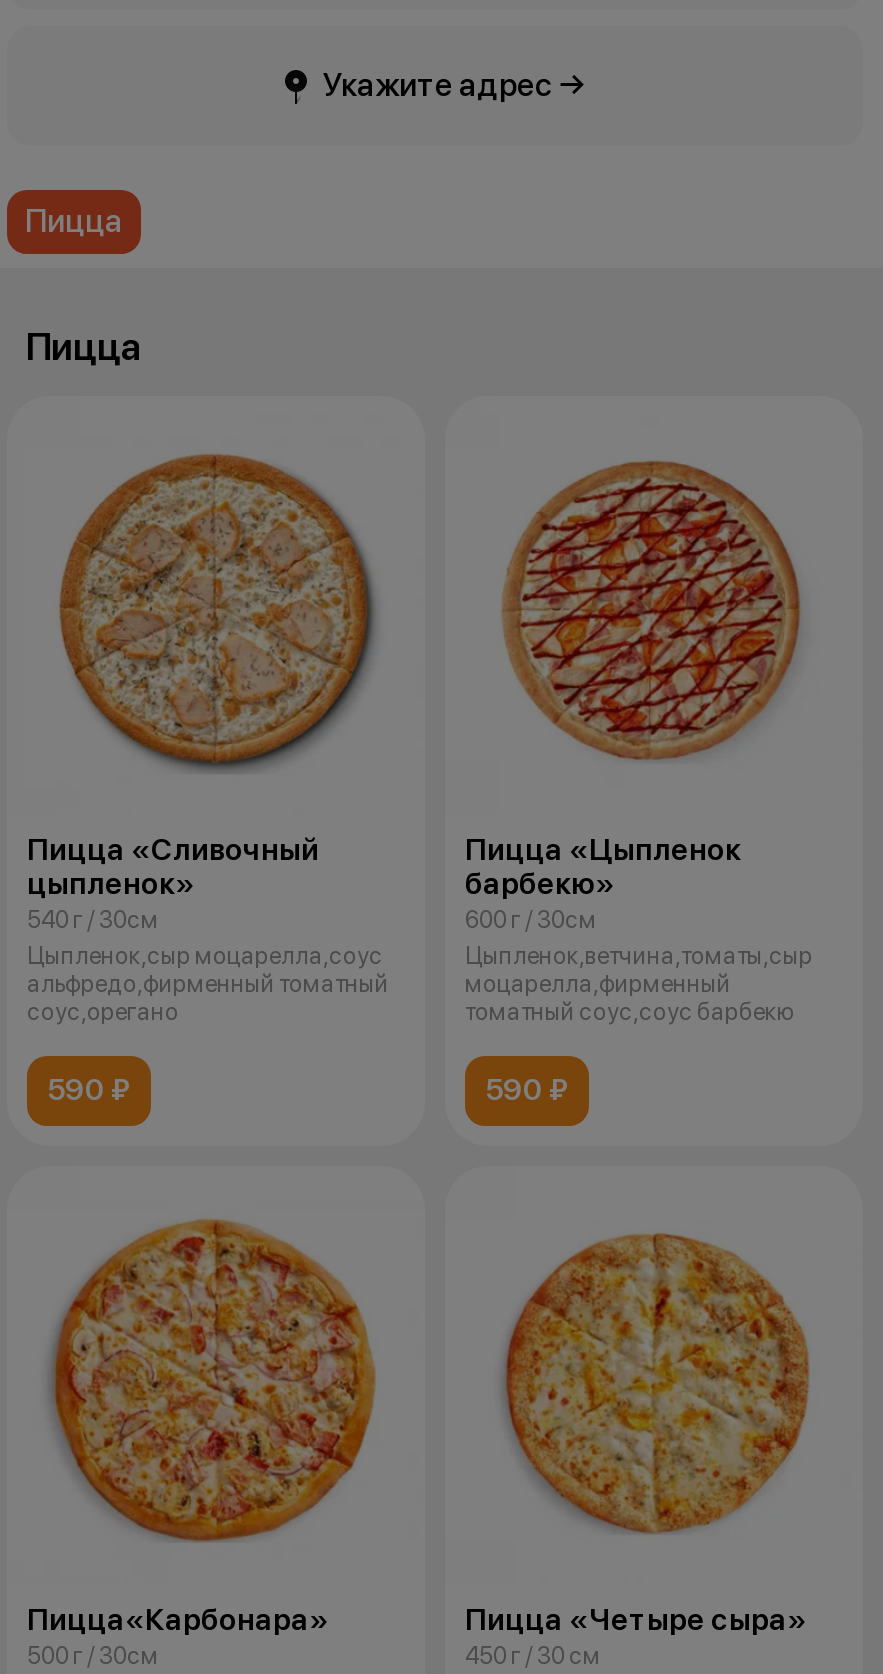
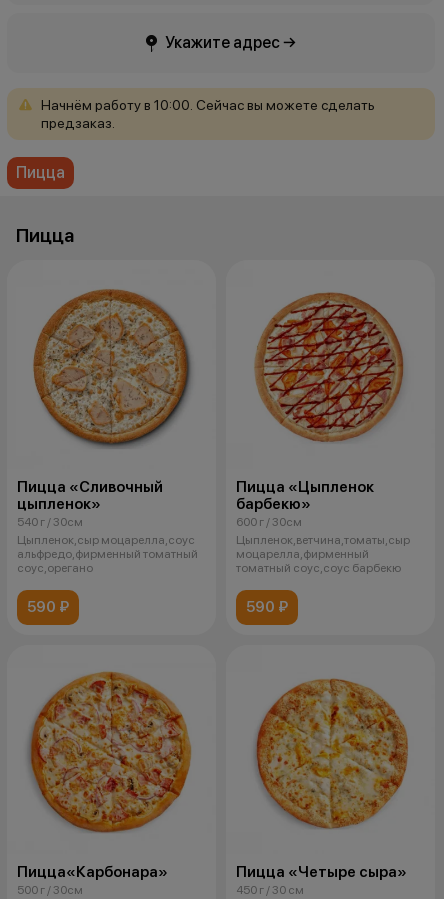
none -> [41,97,375,131] Начнём работу в 10:00. Сейчас вы можете сделать | предзаказ.

